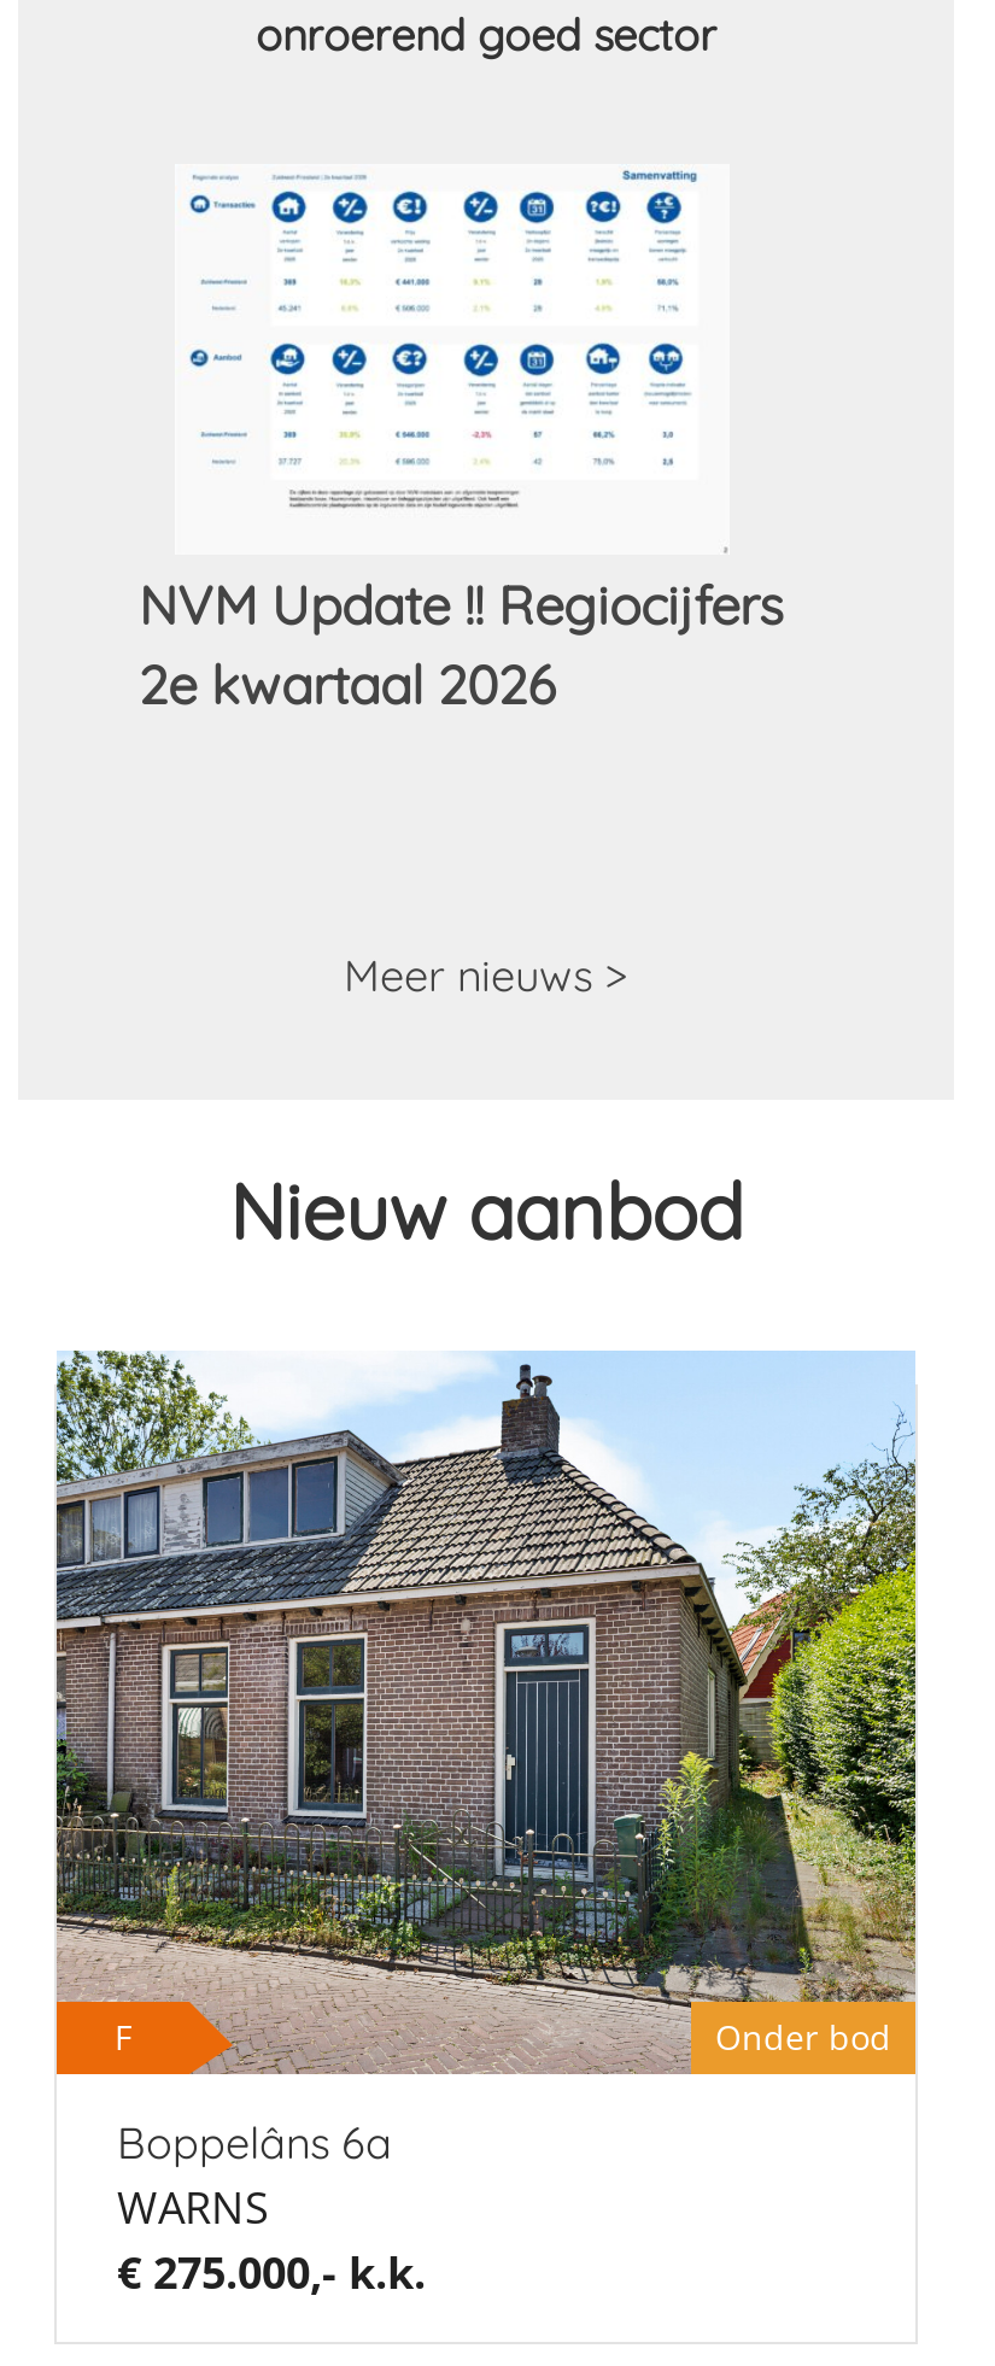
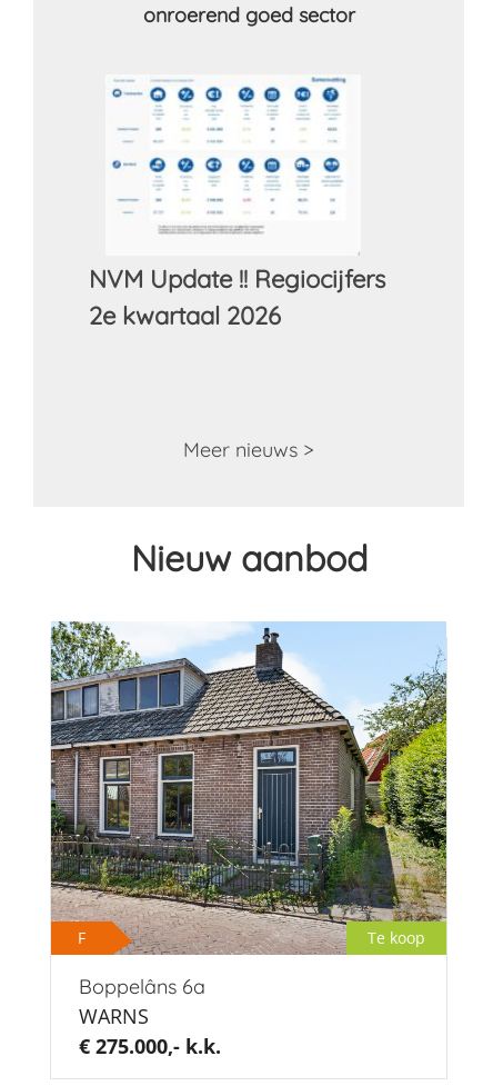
[715,2012,891,2058] Onder bod -> [368,927,425,948] Te koop

